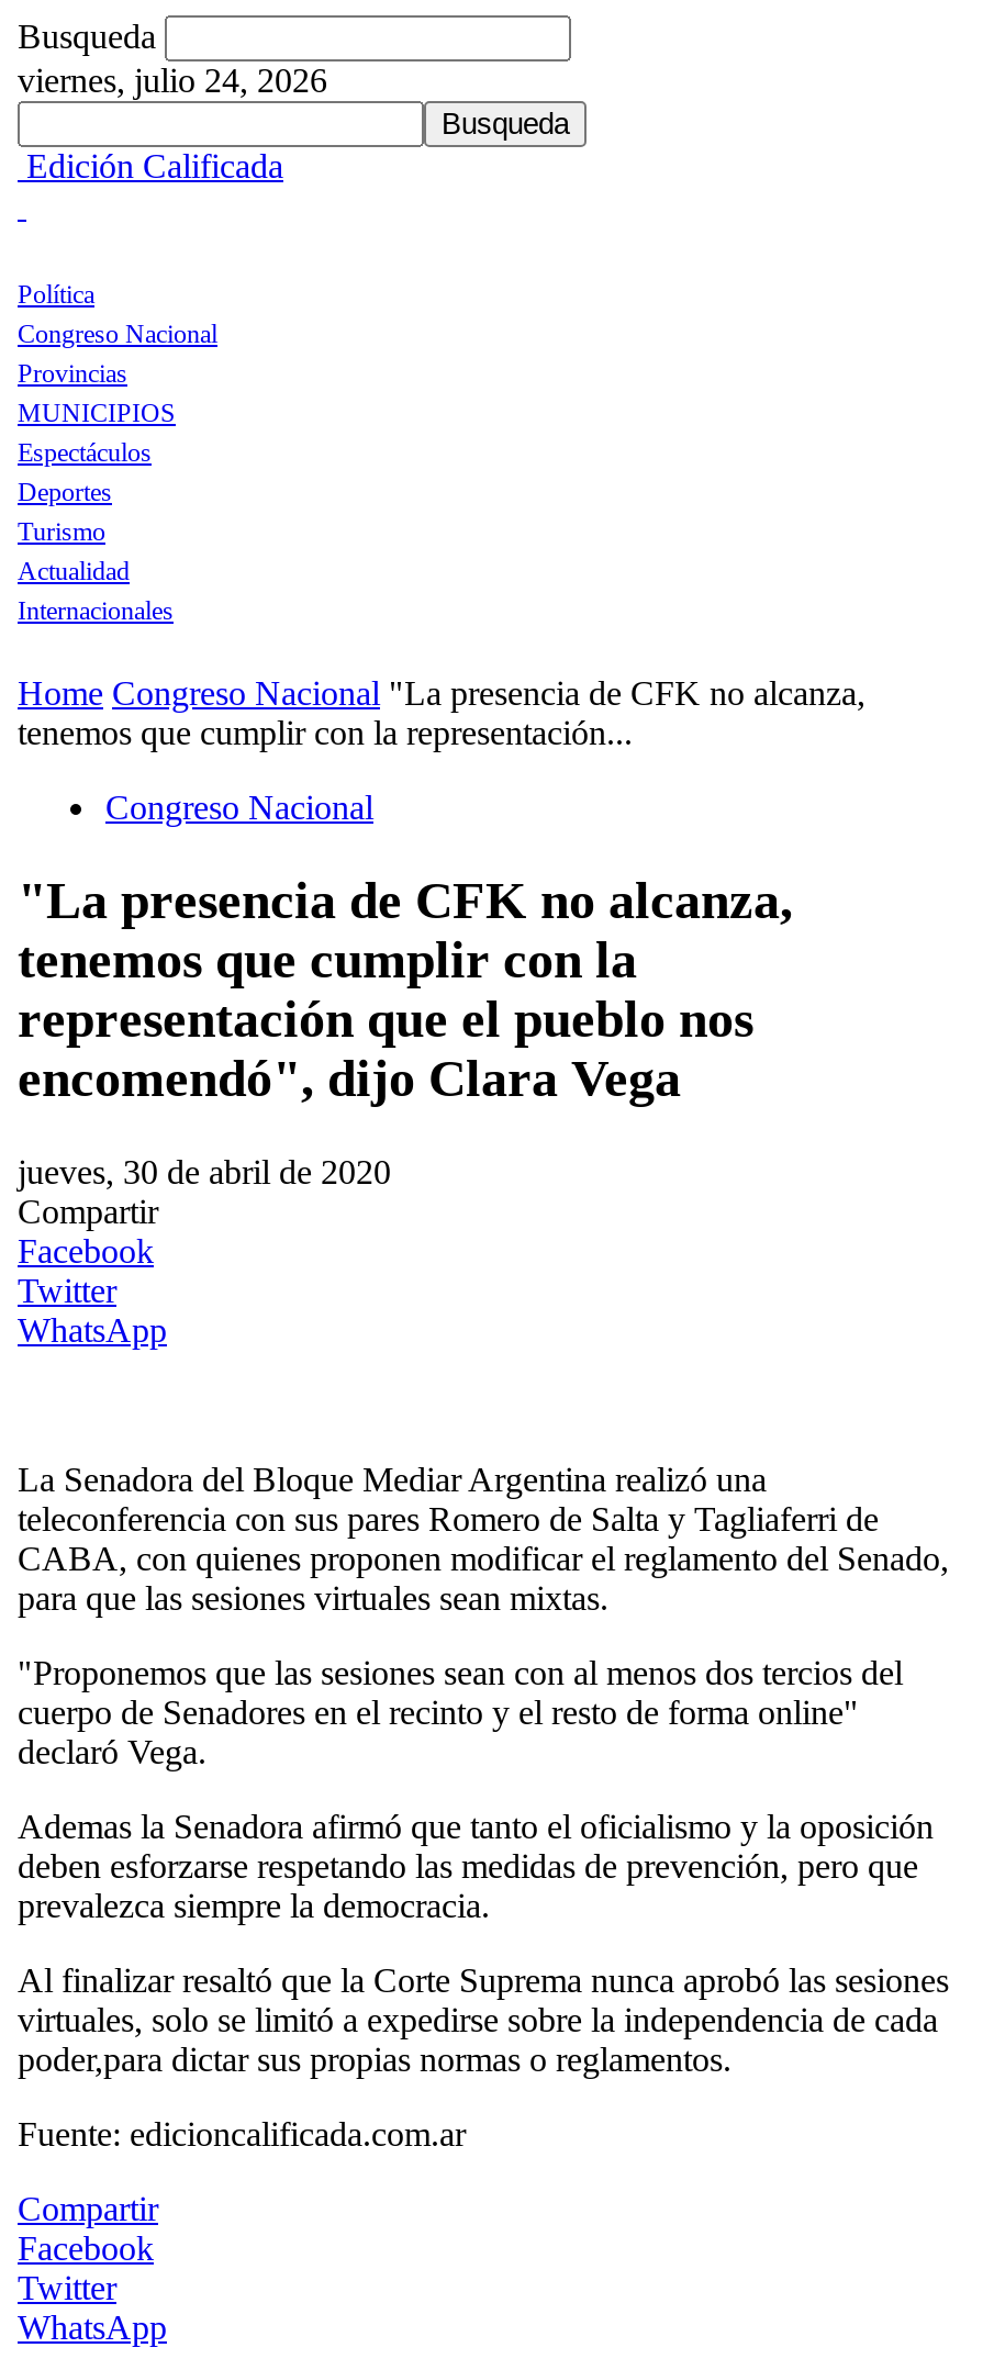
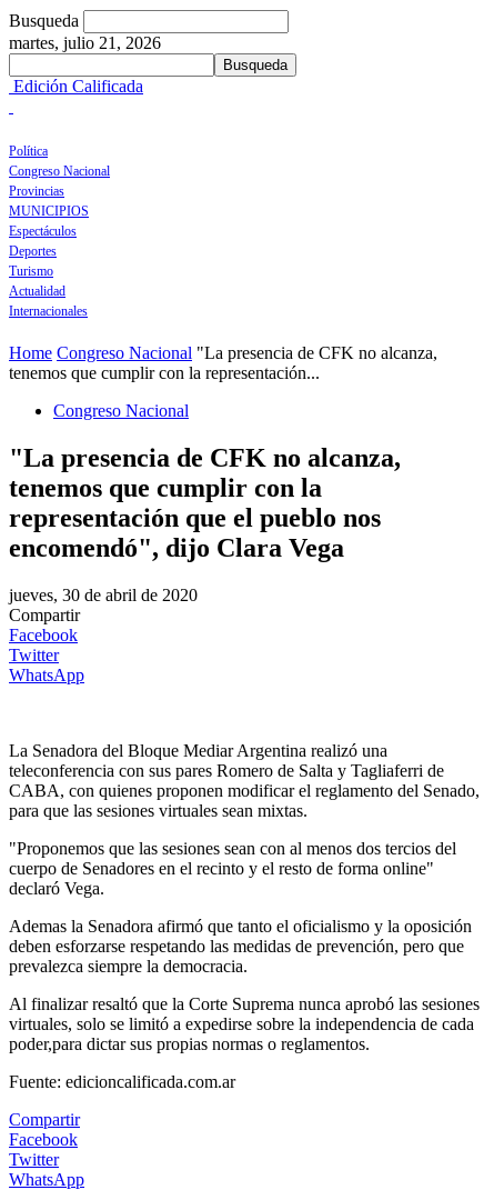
[18,62,327,99] viernes, julio 24, 2026 -> [9,33,161,52] martes, julio 21, 2026

